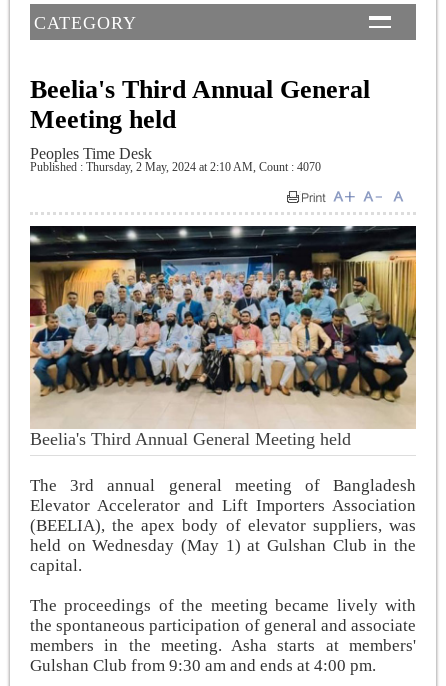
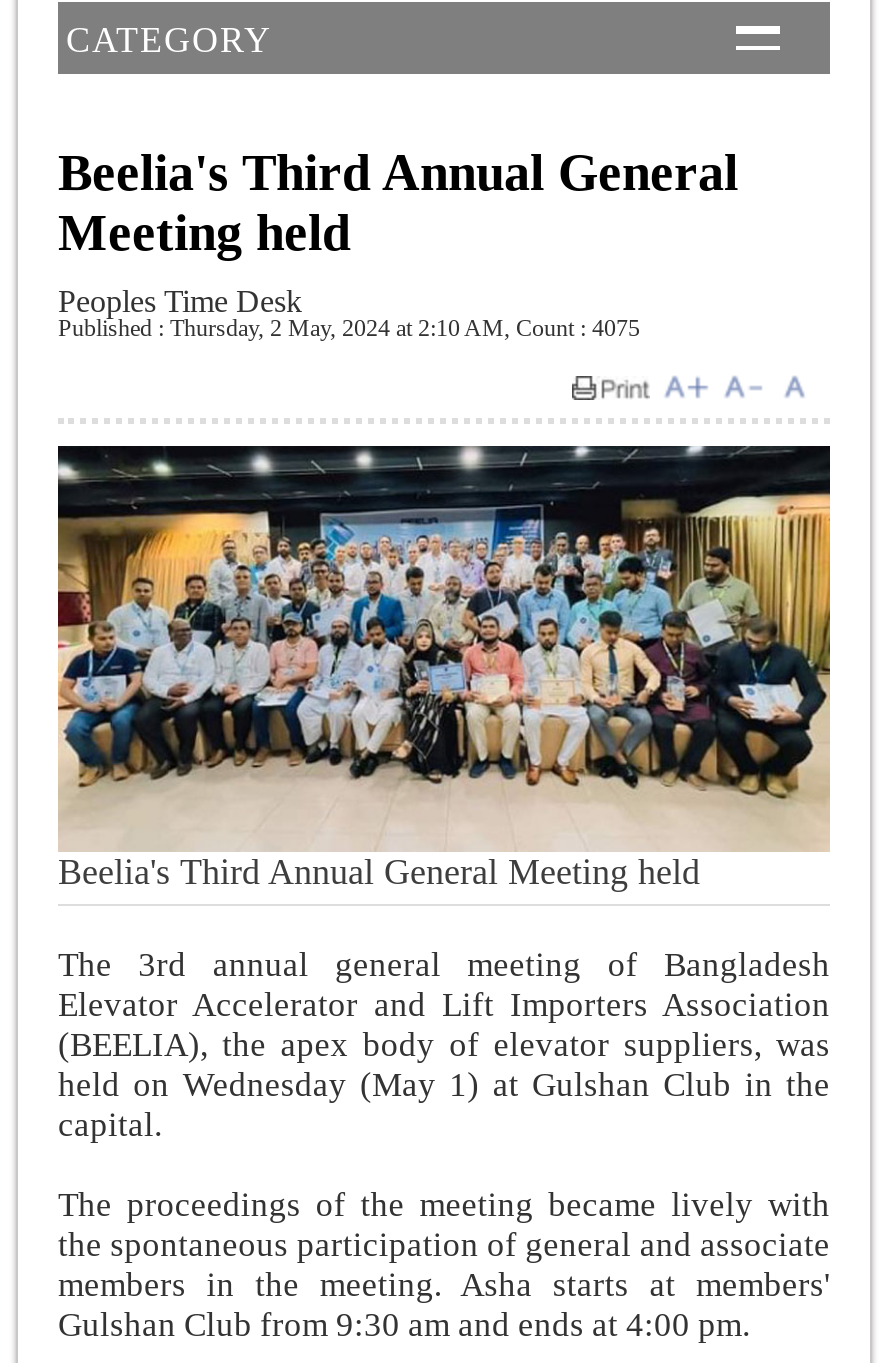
[30,160,321,174] Published : Thursday, 2 May, 2024 at 2:10 AM, Count : 4070 -> [58,314,640,342] Published : Thursday, 2 May, 2024 at 2:10 AM, Count : 4075

